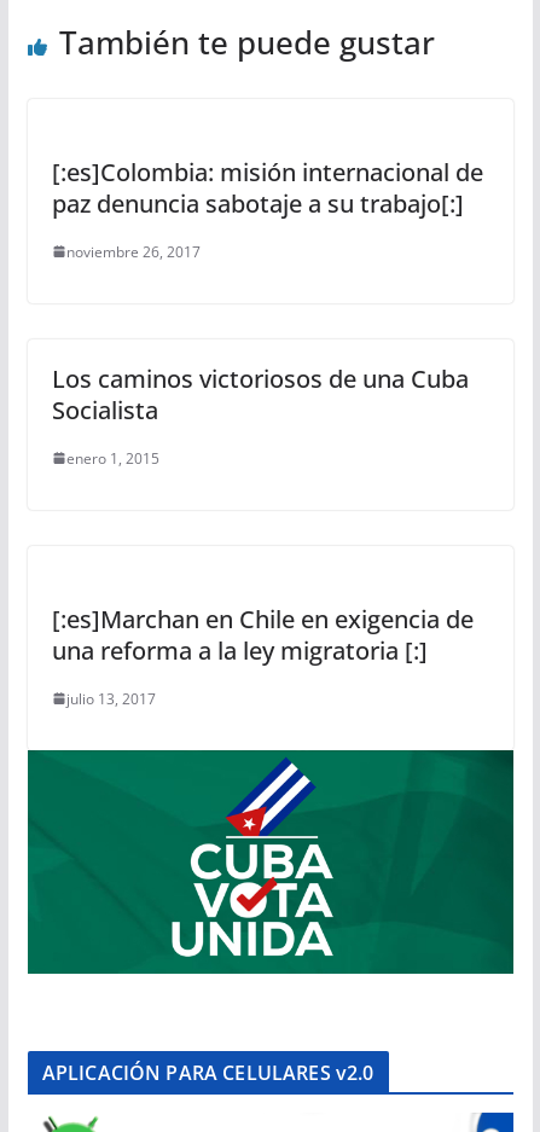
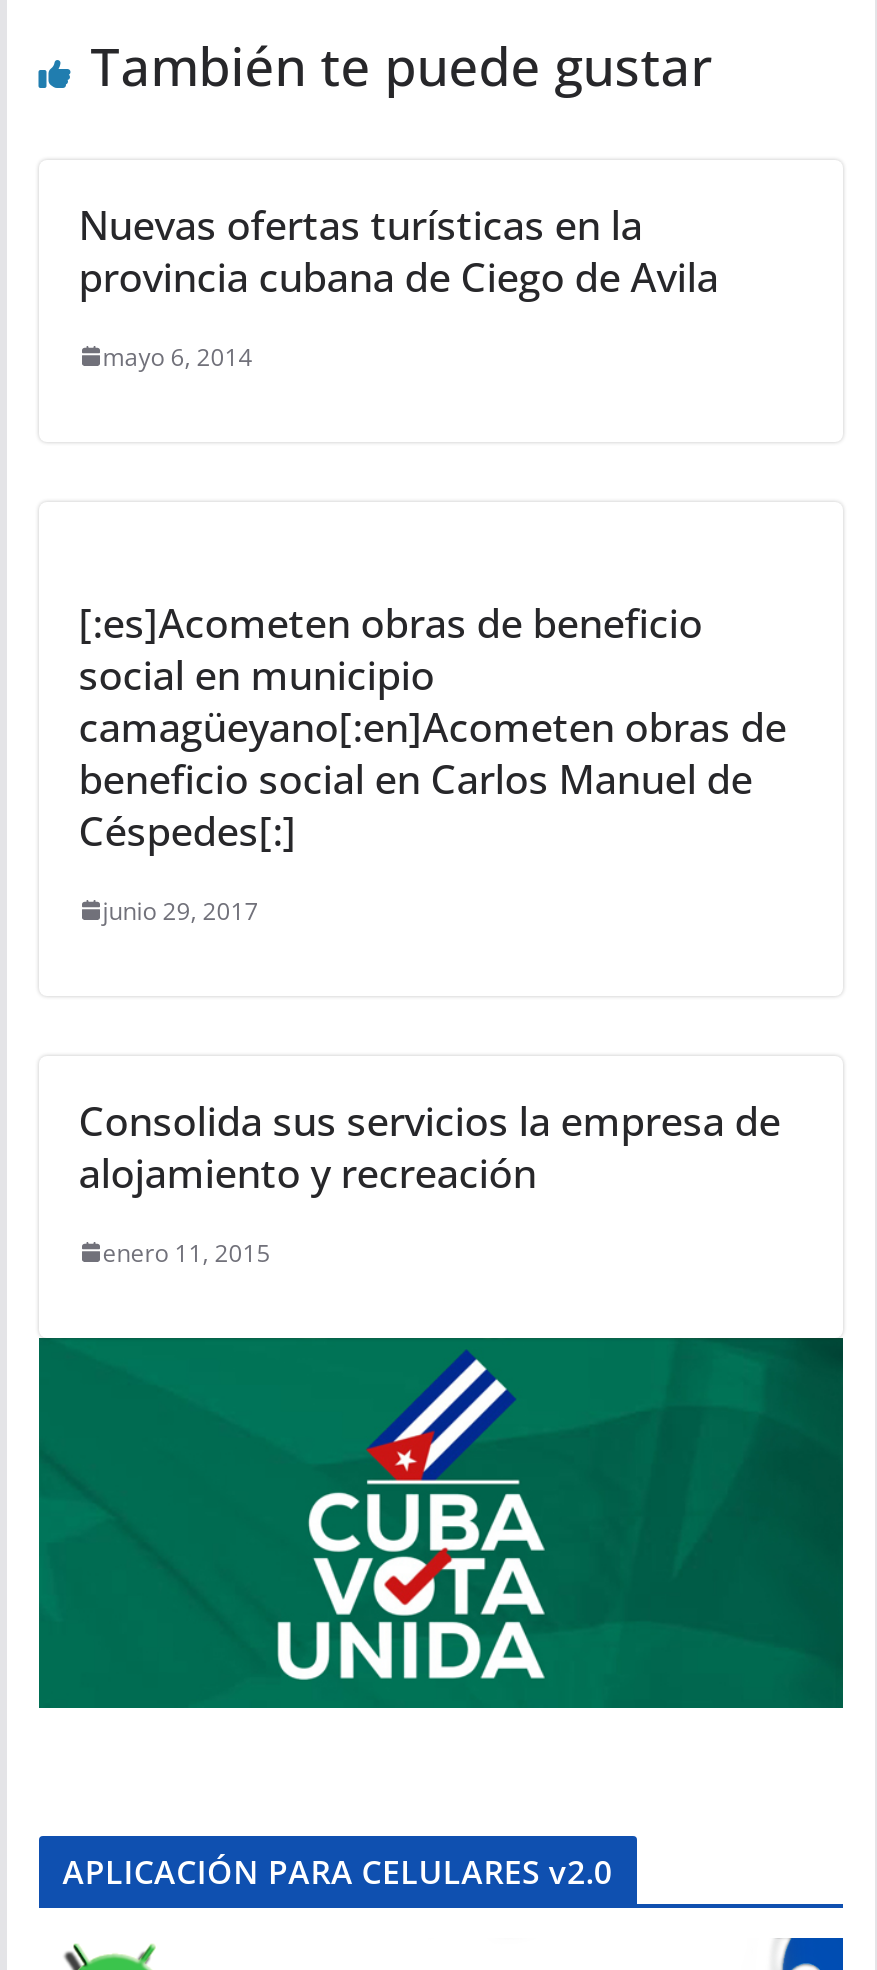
[52,155,483,219] [:es]Colombia: misión internacional de | paz denuncia sabotaje a su trabajo[:] -> [78,197,718,303] Nuevas ofertas turísticas en la | provincia cubana de Ciego de Avila
[66,241,200,262] noviembre 26, 2017 -> [102,339,252,373] mayo 6, 2014
[52,362,468,426] Los caminos victoriosos de una Cuba | Socialista -> [78,595,786,857] [:es]Acometen obras de beneficio | social en municipio | camagüeyano[:en]Acometen obras de | beneficio social en Carlos Manuel de | Céspedes[:]
[66,448,159,468] enero 1, 2015 -> [102,893,258,927] junio 29, 2017
[52,602,473,666] [:es]Marchan en Chile en exigencia de | una reforma a la ley migratoria [:] -> [78,1093,780,1199] Consolida sus servicios la empresa de | alojamiento y recreación
[66,688,155,709] julio 13, 2017 -> [102,1235,270,1269] enero 11, 2015

